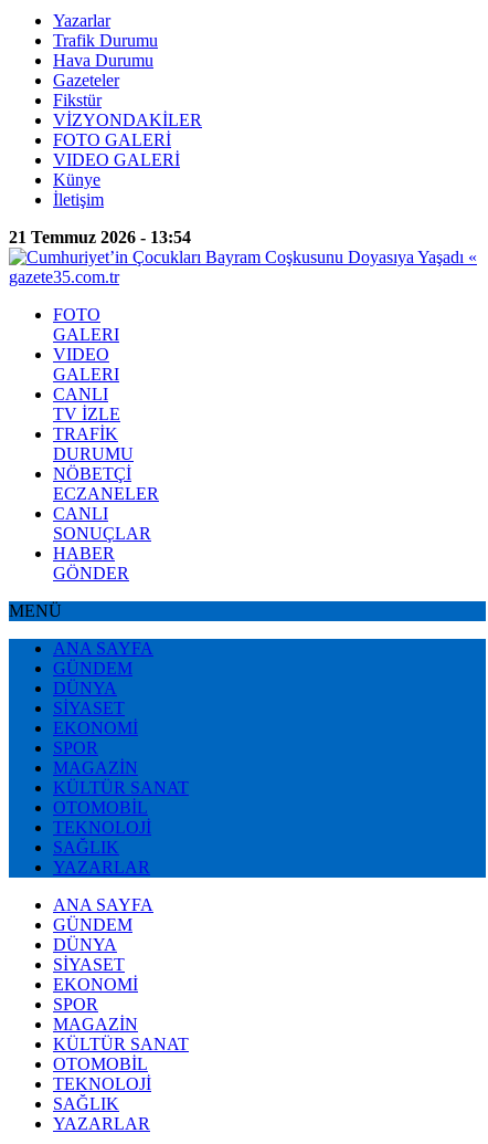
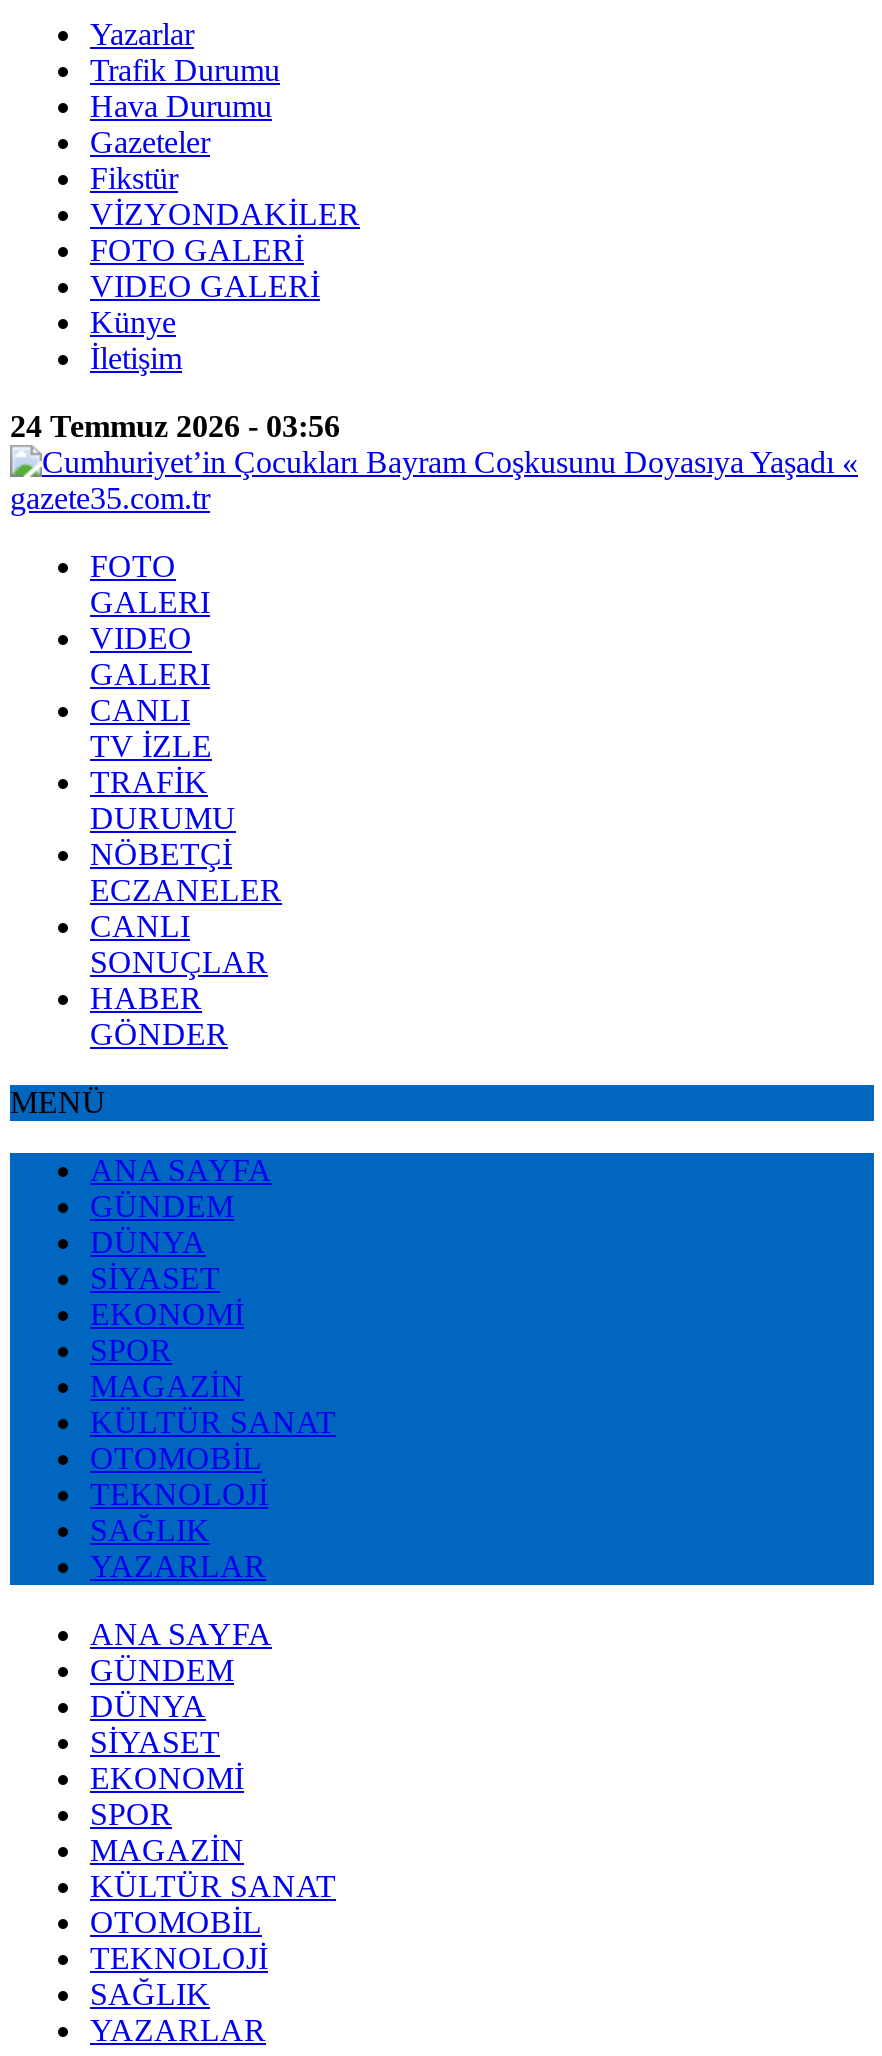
[9,228,191,246] 21 Temmuz 2026 - 13:54 -> [10,409,340,443] 24 Temmuz 2026 - 03:56

